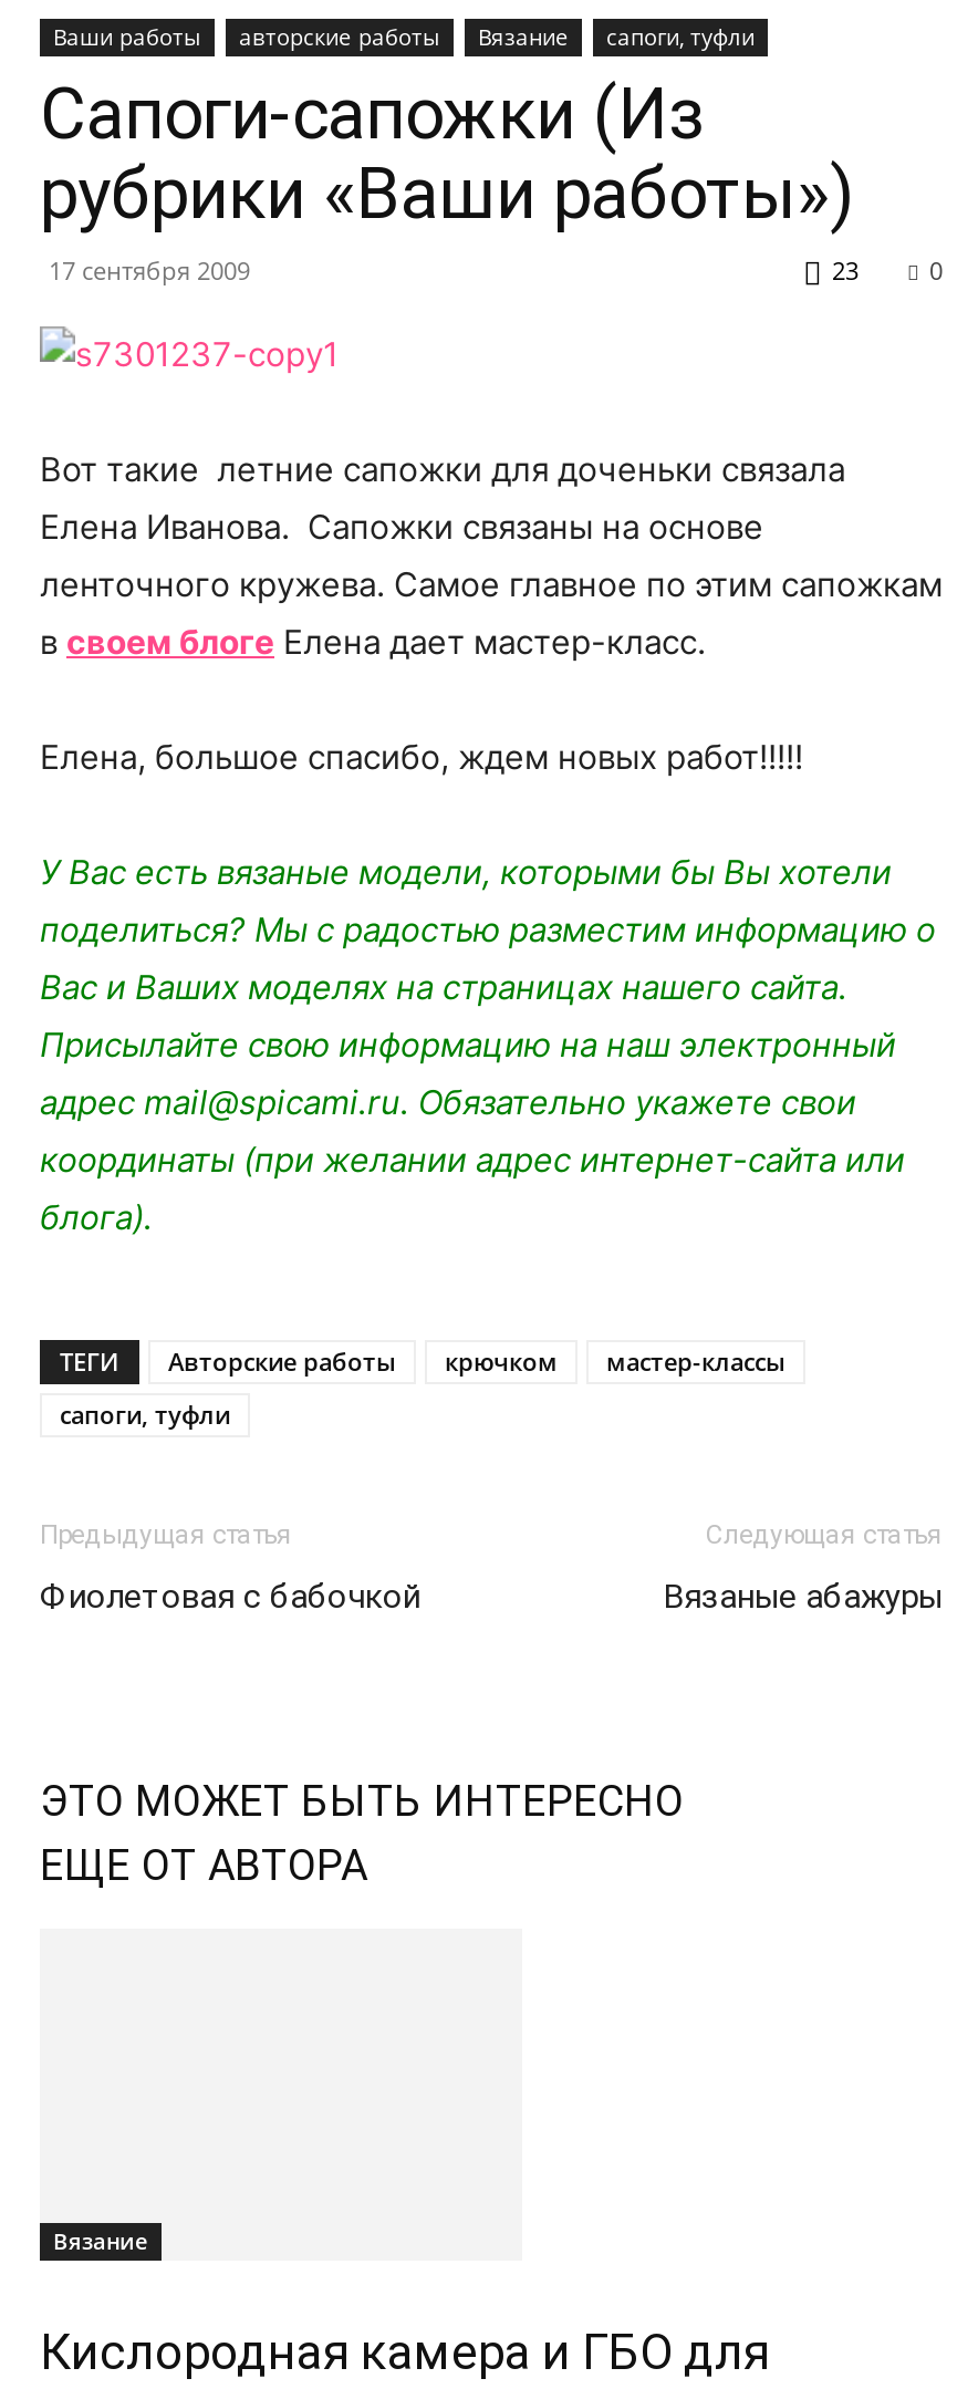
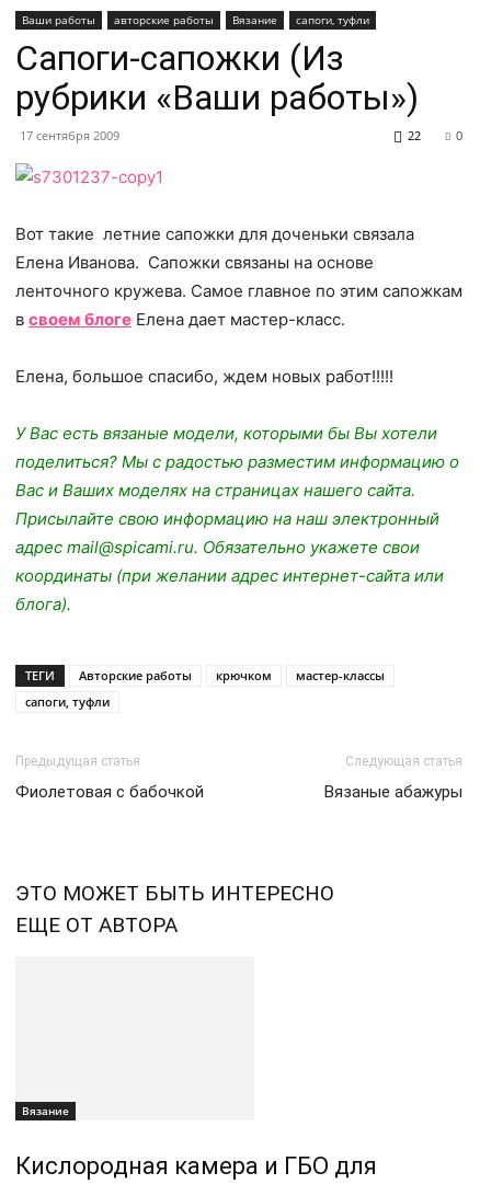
[832,253,859,287] 23 -> [408,127,421,143] 22

